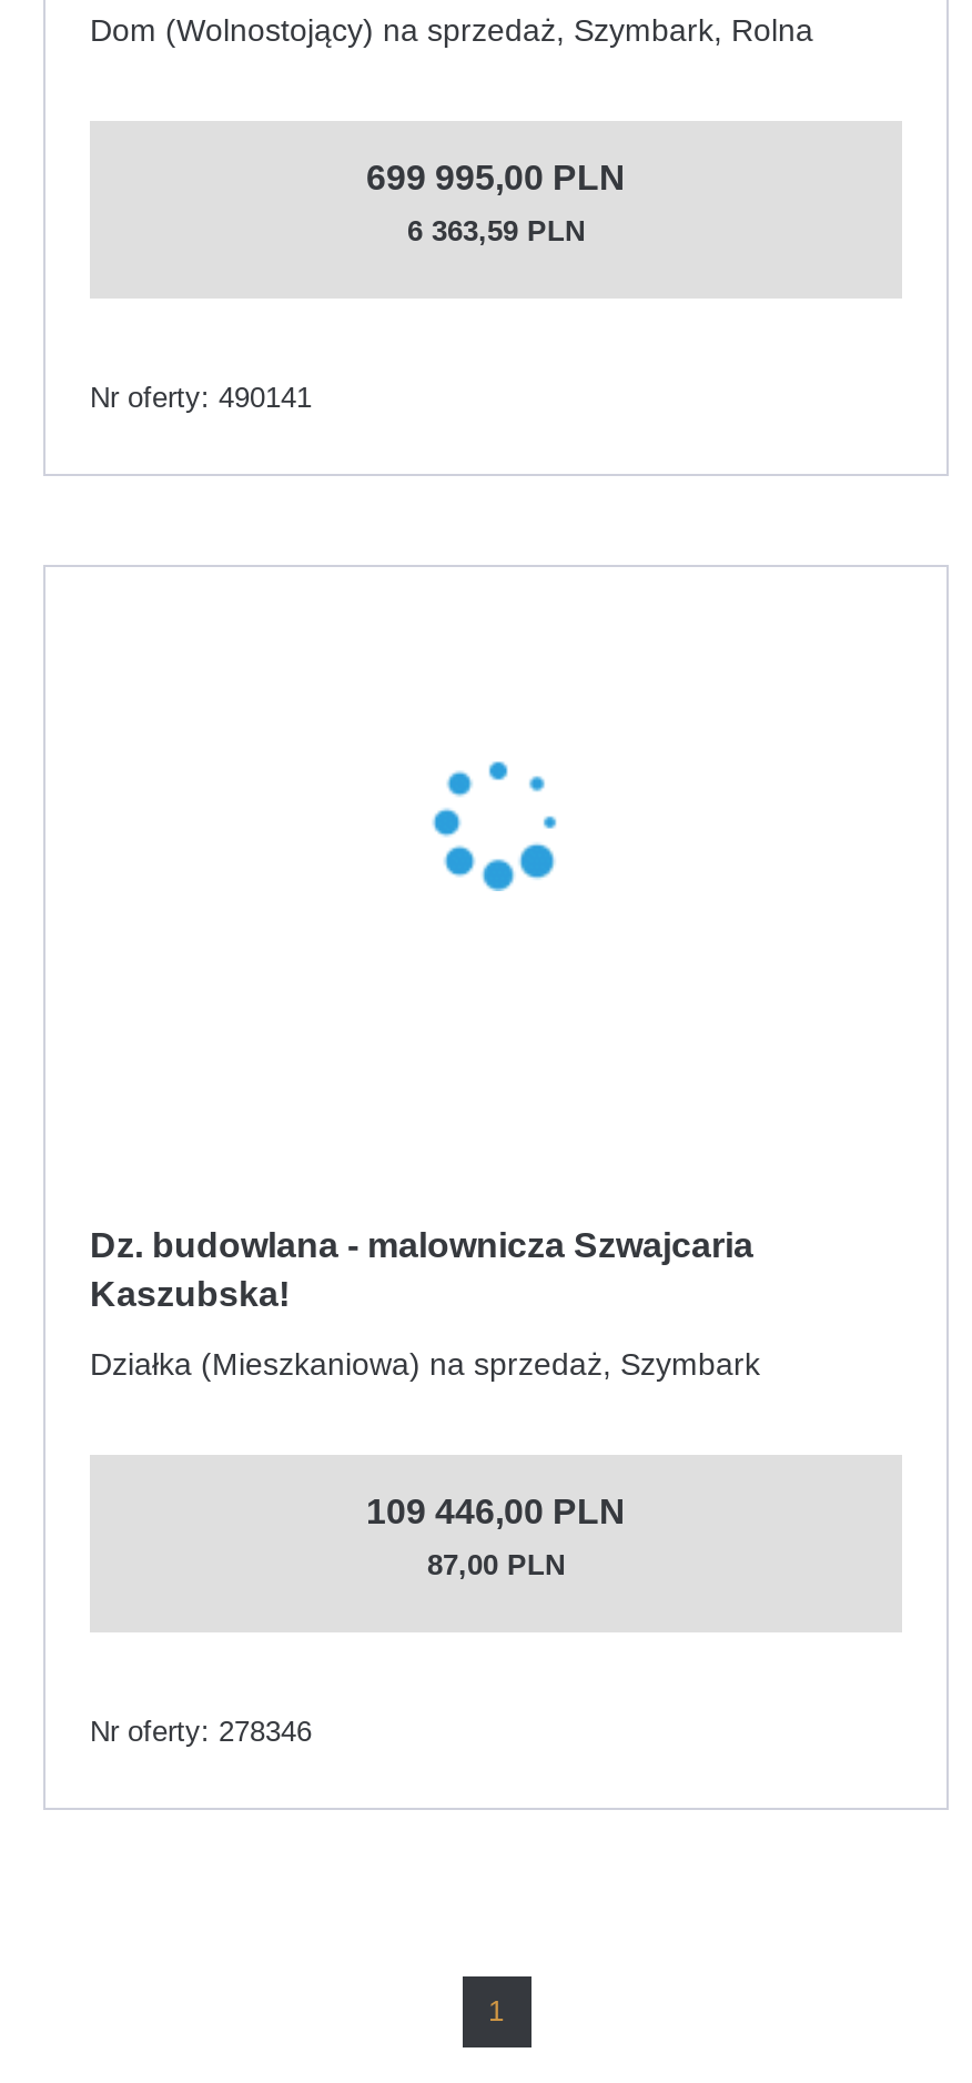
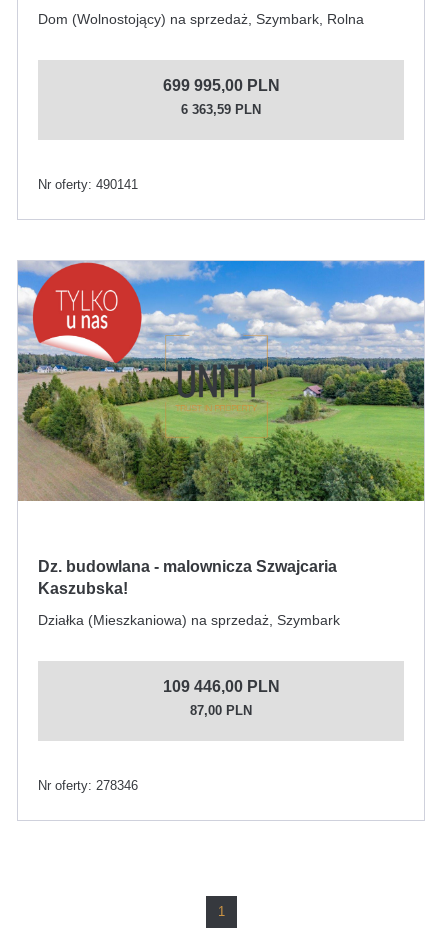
none -> [17,260,425,502] [image]

